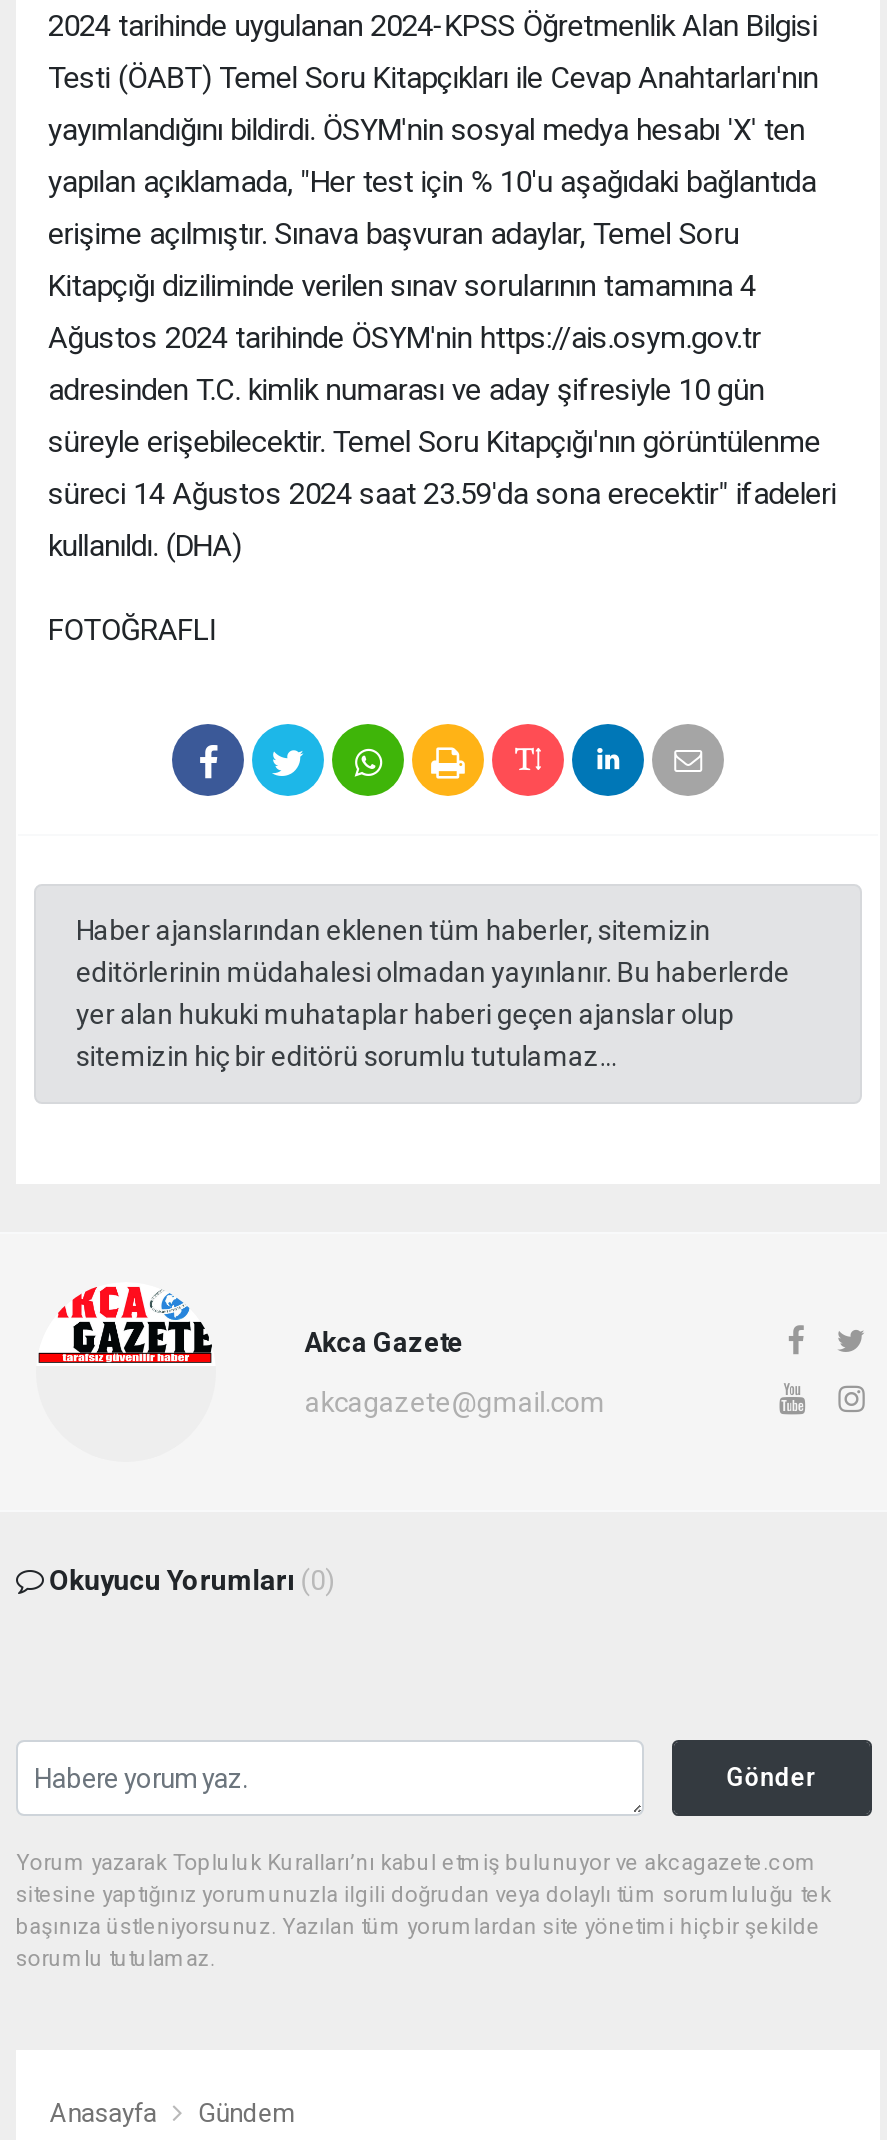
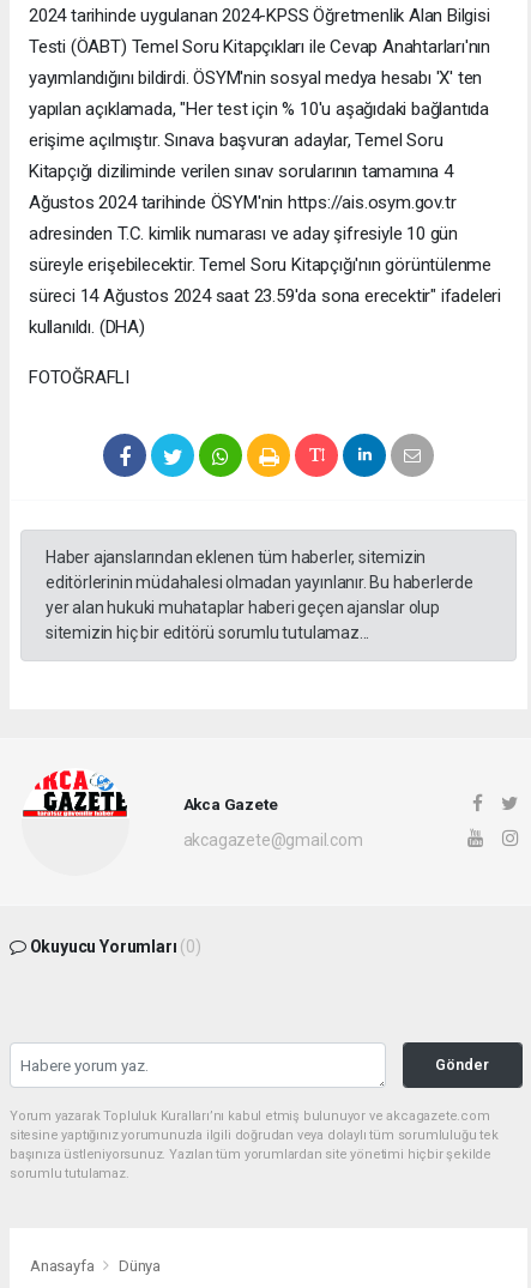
[198,2098,294,2128] Gündem -> [119,1257,161,1275] Dünya

